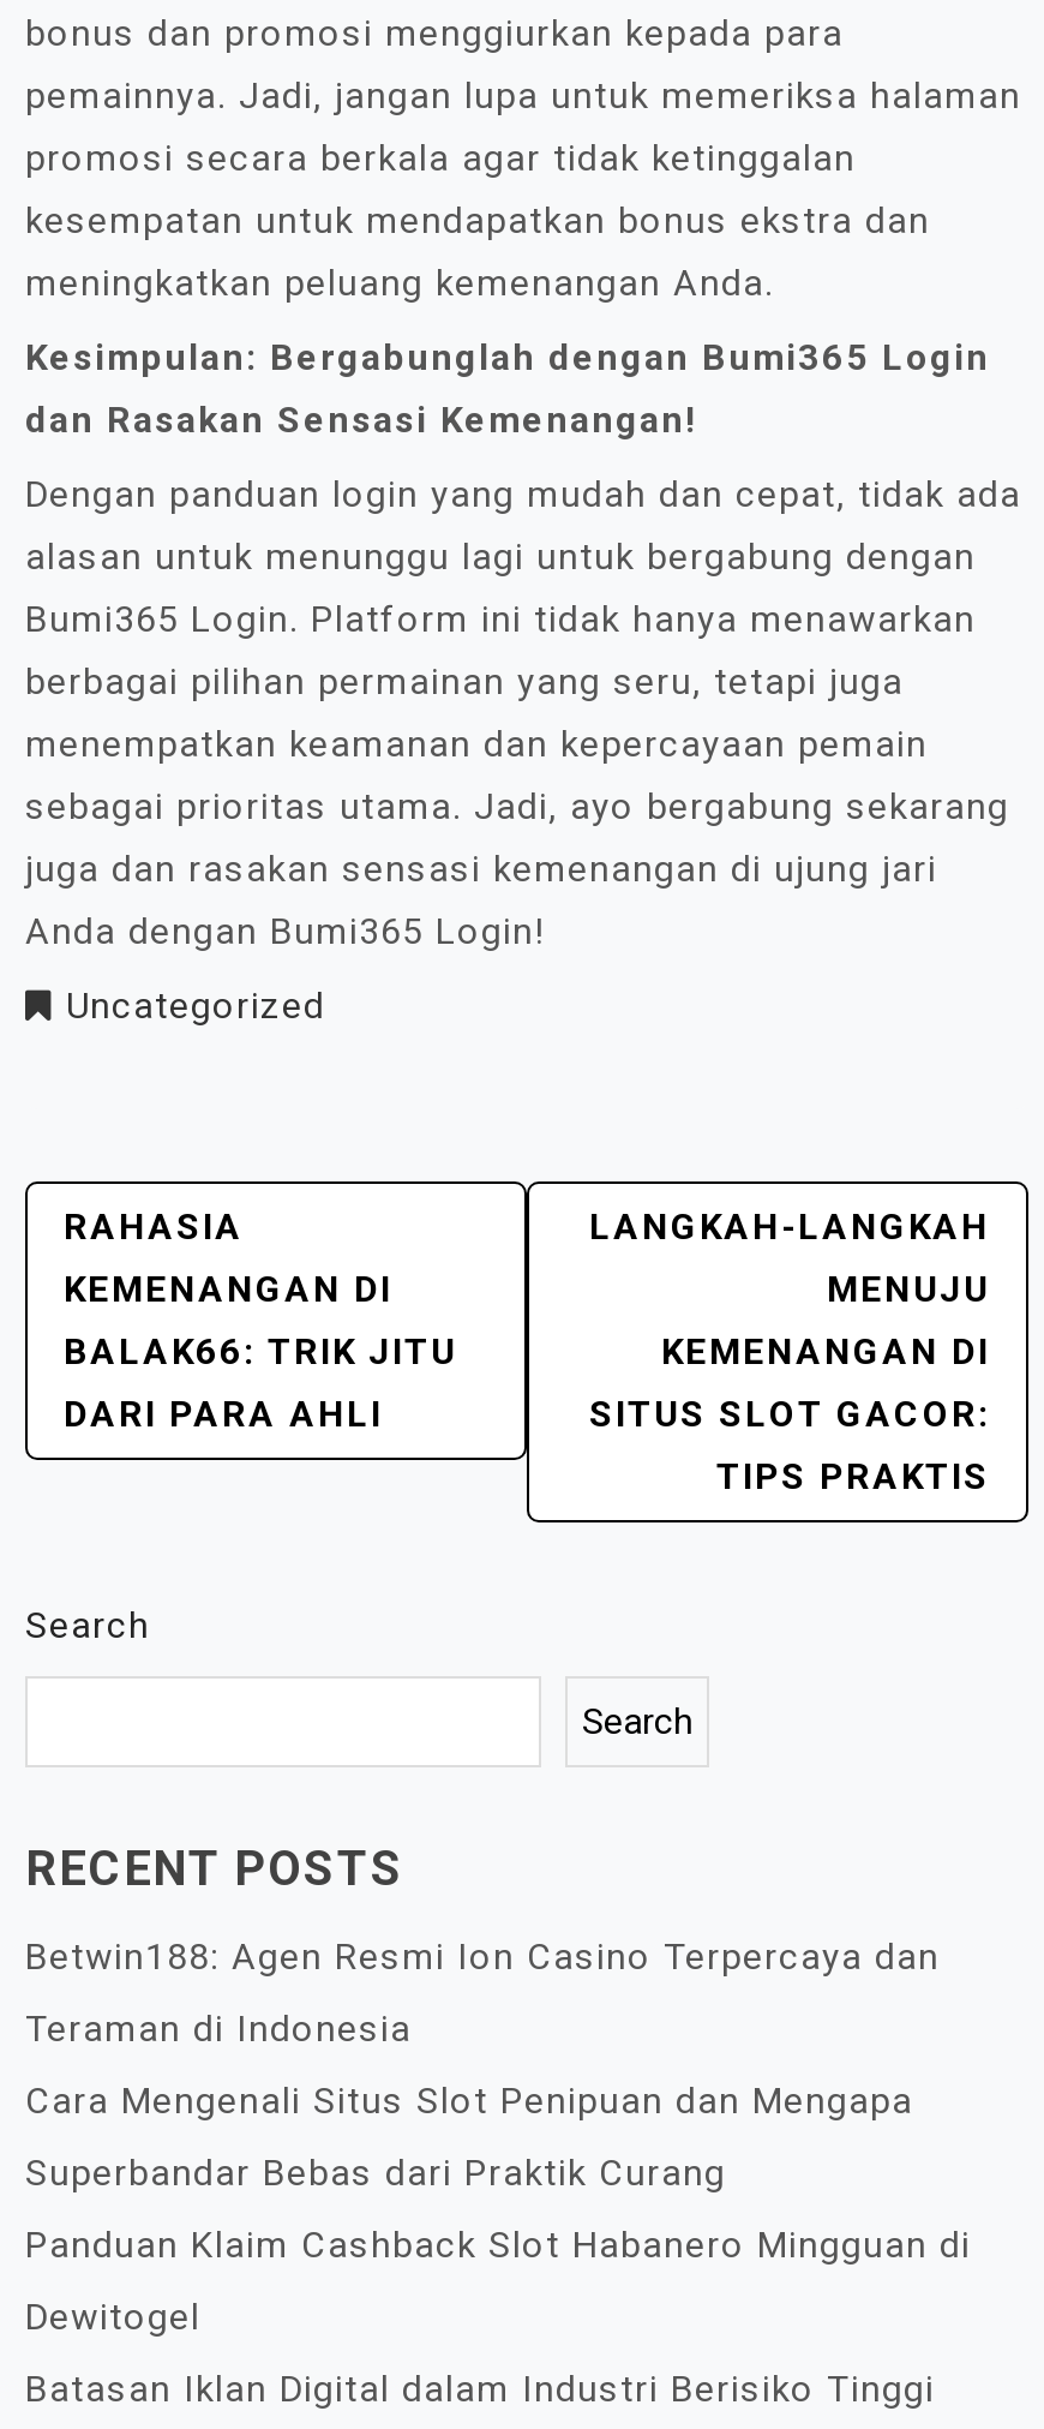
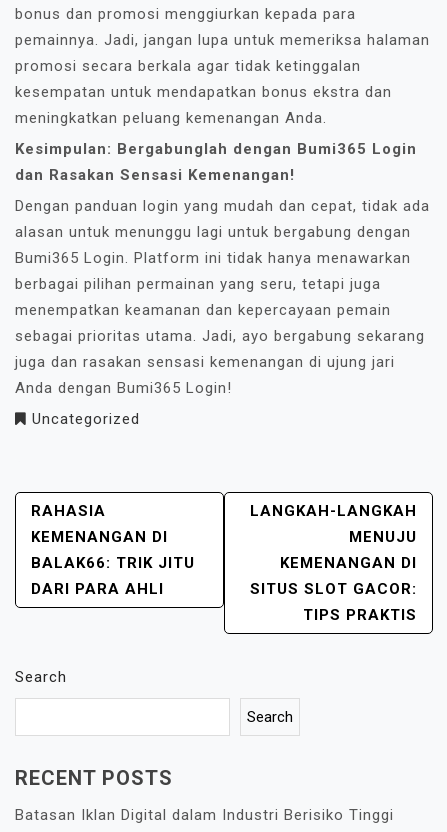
[25,1936,971,2339] Betwin188: Agen Resmi Ion Casino Terpercaya dan | Teraman di Indonesia | Cara Mengenali Situs Slot Penipuan dan Mengapa | Superbandar Bebas dari Praktik Curang | Panduan Klaim Cashback Slot Habanero Mingguan di | Dewitogel -> none

